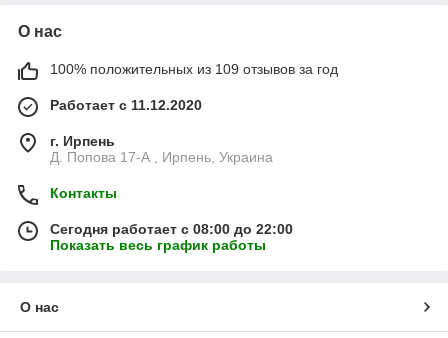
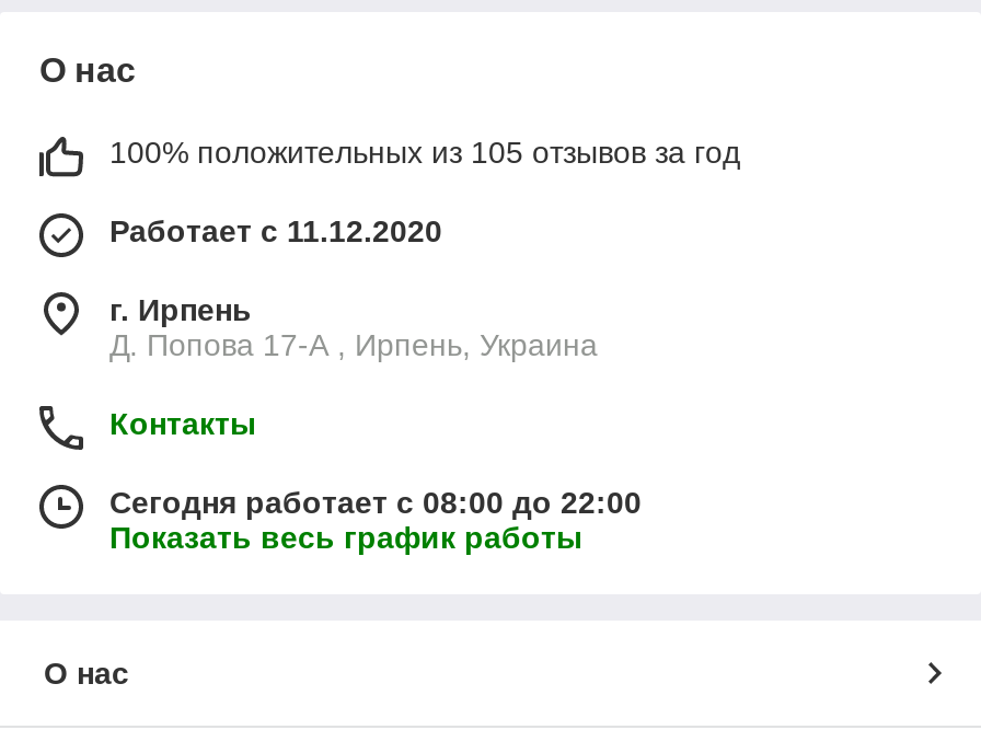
[50,61,338,77] 100% положительных из 109 отзывов за год -> [109,134,740,169] 100% положительных из 105 отзывов за год

